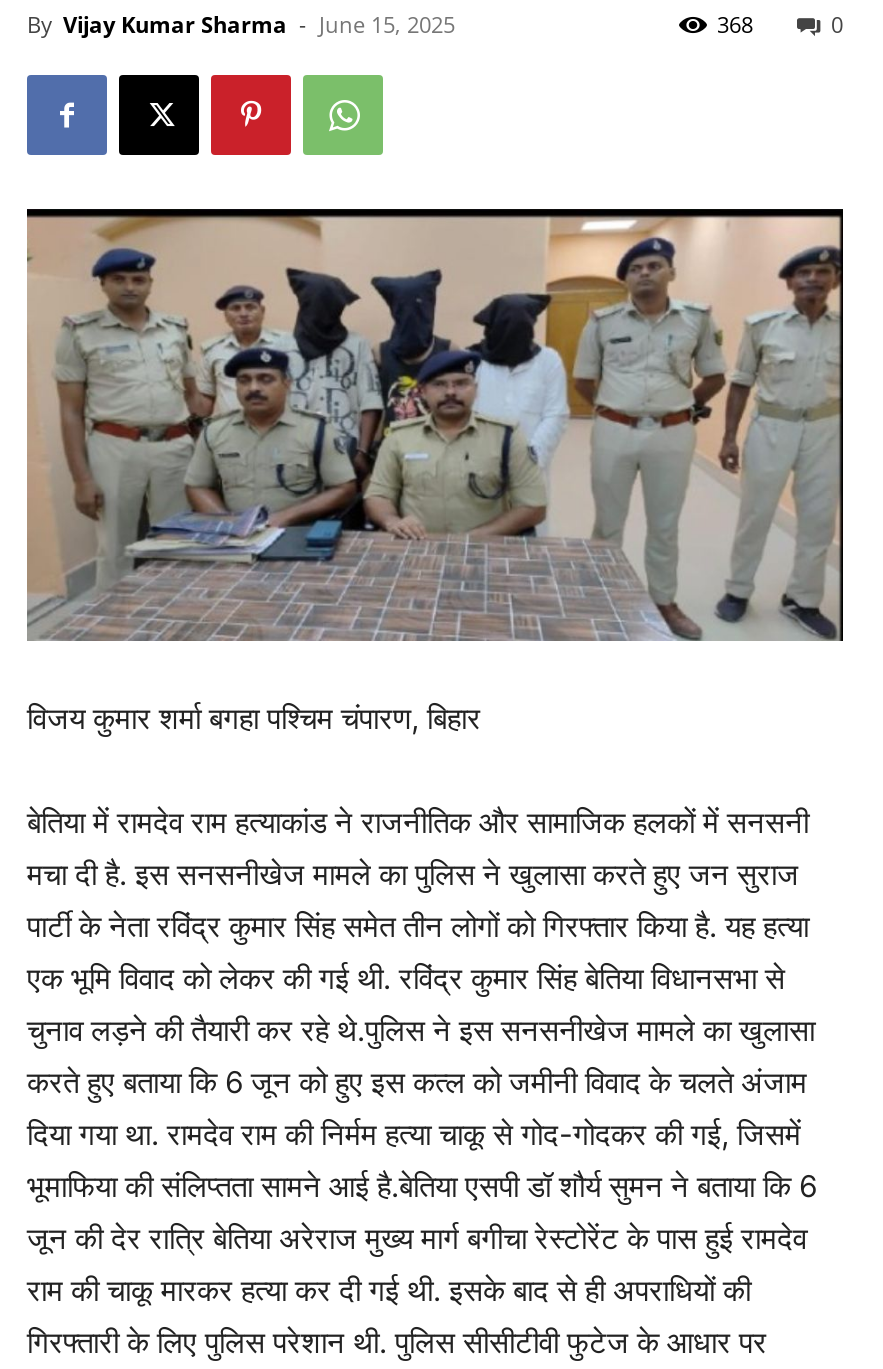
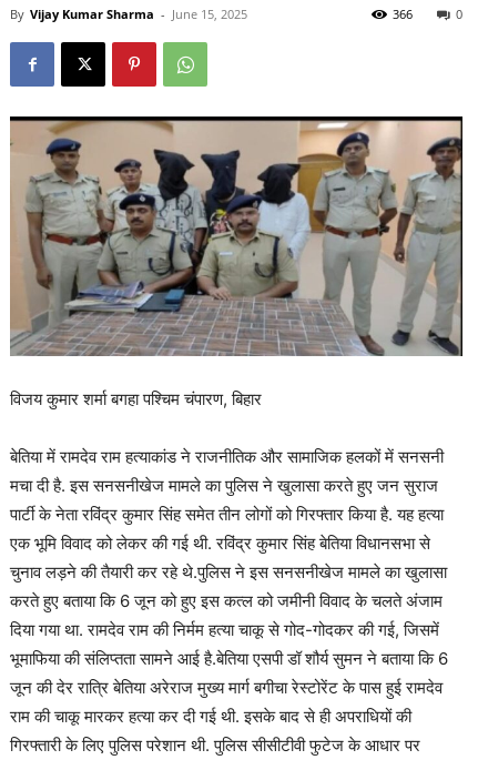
[717,9,753,39] 368 -> [393,6,413,22] 366

